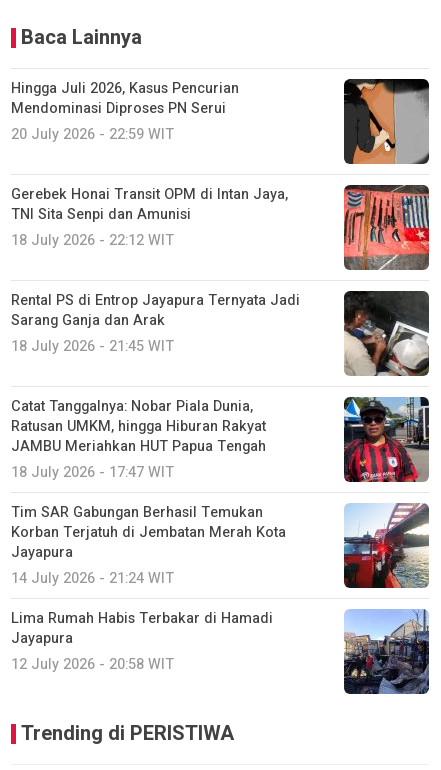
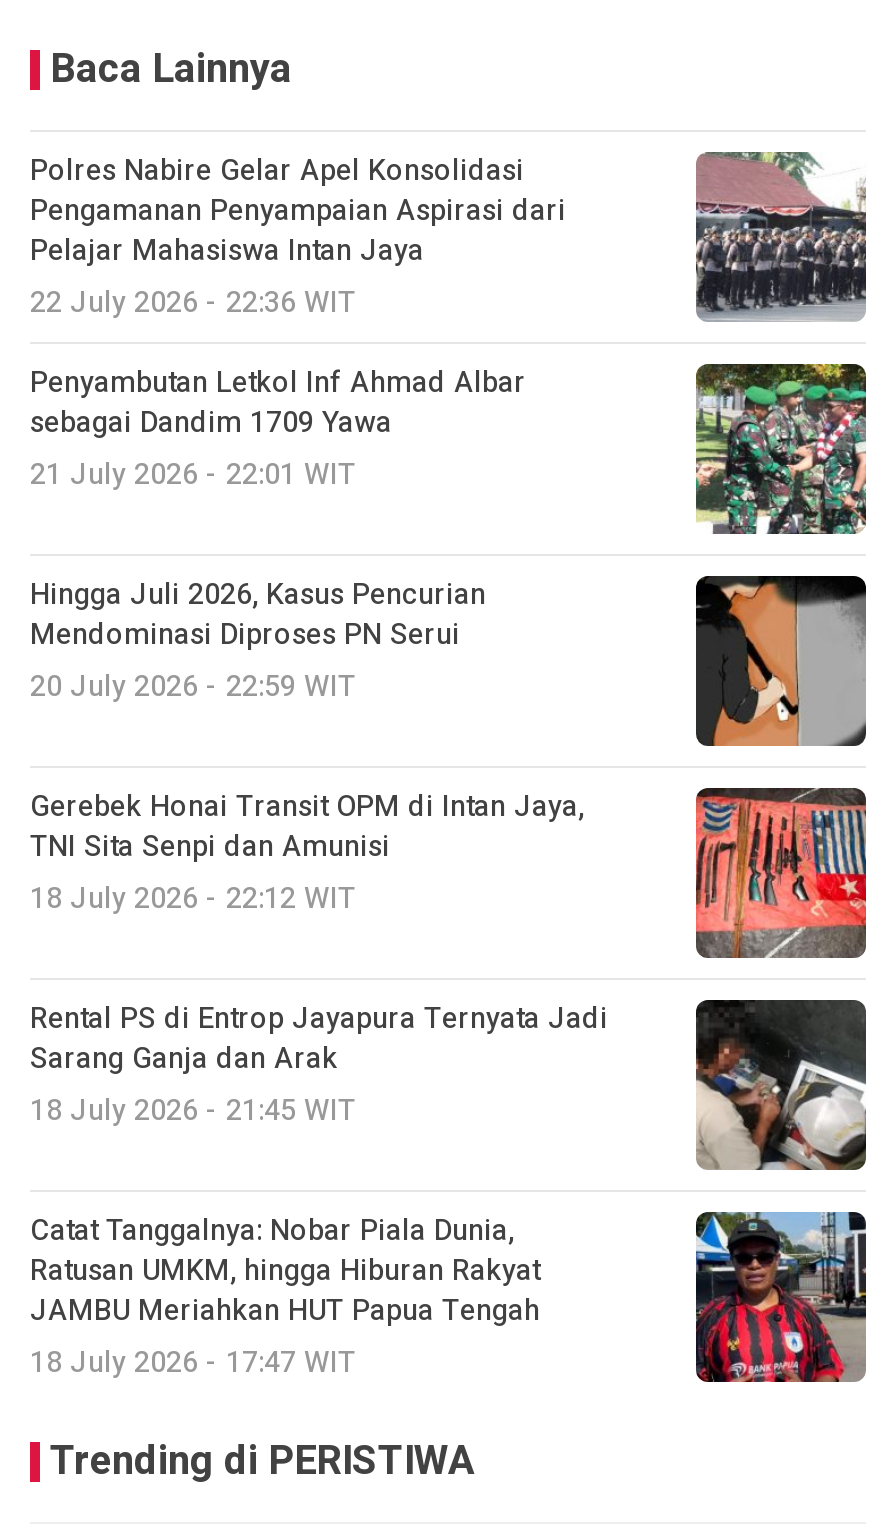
none -> [30,150,566,496] Polres Nabire Gelar Apel Konsolidasi | Pengamanan Penyampaian Aspirasi dari | Pelajar Mahasiswa Intan Jaya | 22 July 2026 - 22:36 WIT | Penyambutan Letkol Inf Ahmad Albar | sebagai Dandim 1709 Yawa | 21 July 2026 - 22:01 WIT
none -> [694,362,868,534] [image]
none -> [696,150,866,322] [image]
moved [11,78,300,483] -> [30,574,608,1384]: Hingga Juli 2026, Kasus Pencurian | Mendominasi Diproses PN Serui | 20 July 2026 - 22:59 WIT | ... | JAMBU Meriahkan HUT Papua Tengah | 18 July 2026 - 17:47 WIT
[11,502,286,675] Tim SAR Gabungan Berhasil Temukan | Korban Terjatuh di Jembatan Merah Kota | Jayapura | 14 July 2026 - 21:24 WIT | Lima Rumah Habis Terbakar di Hamadi | Jayapura | 12 July 2026 - 20:58 WIT -> none
[343,503,429,589] [image] -> none
[344,609,430,695] [image] -> none

